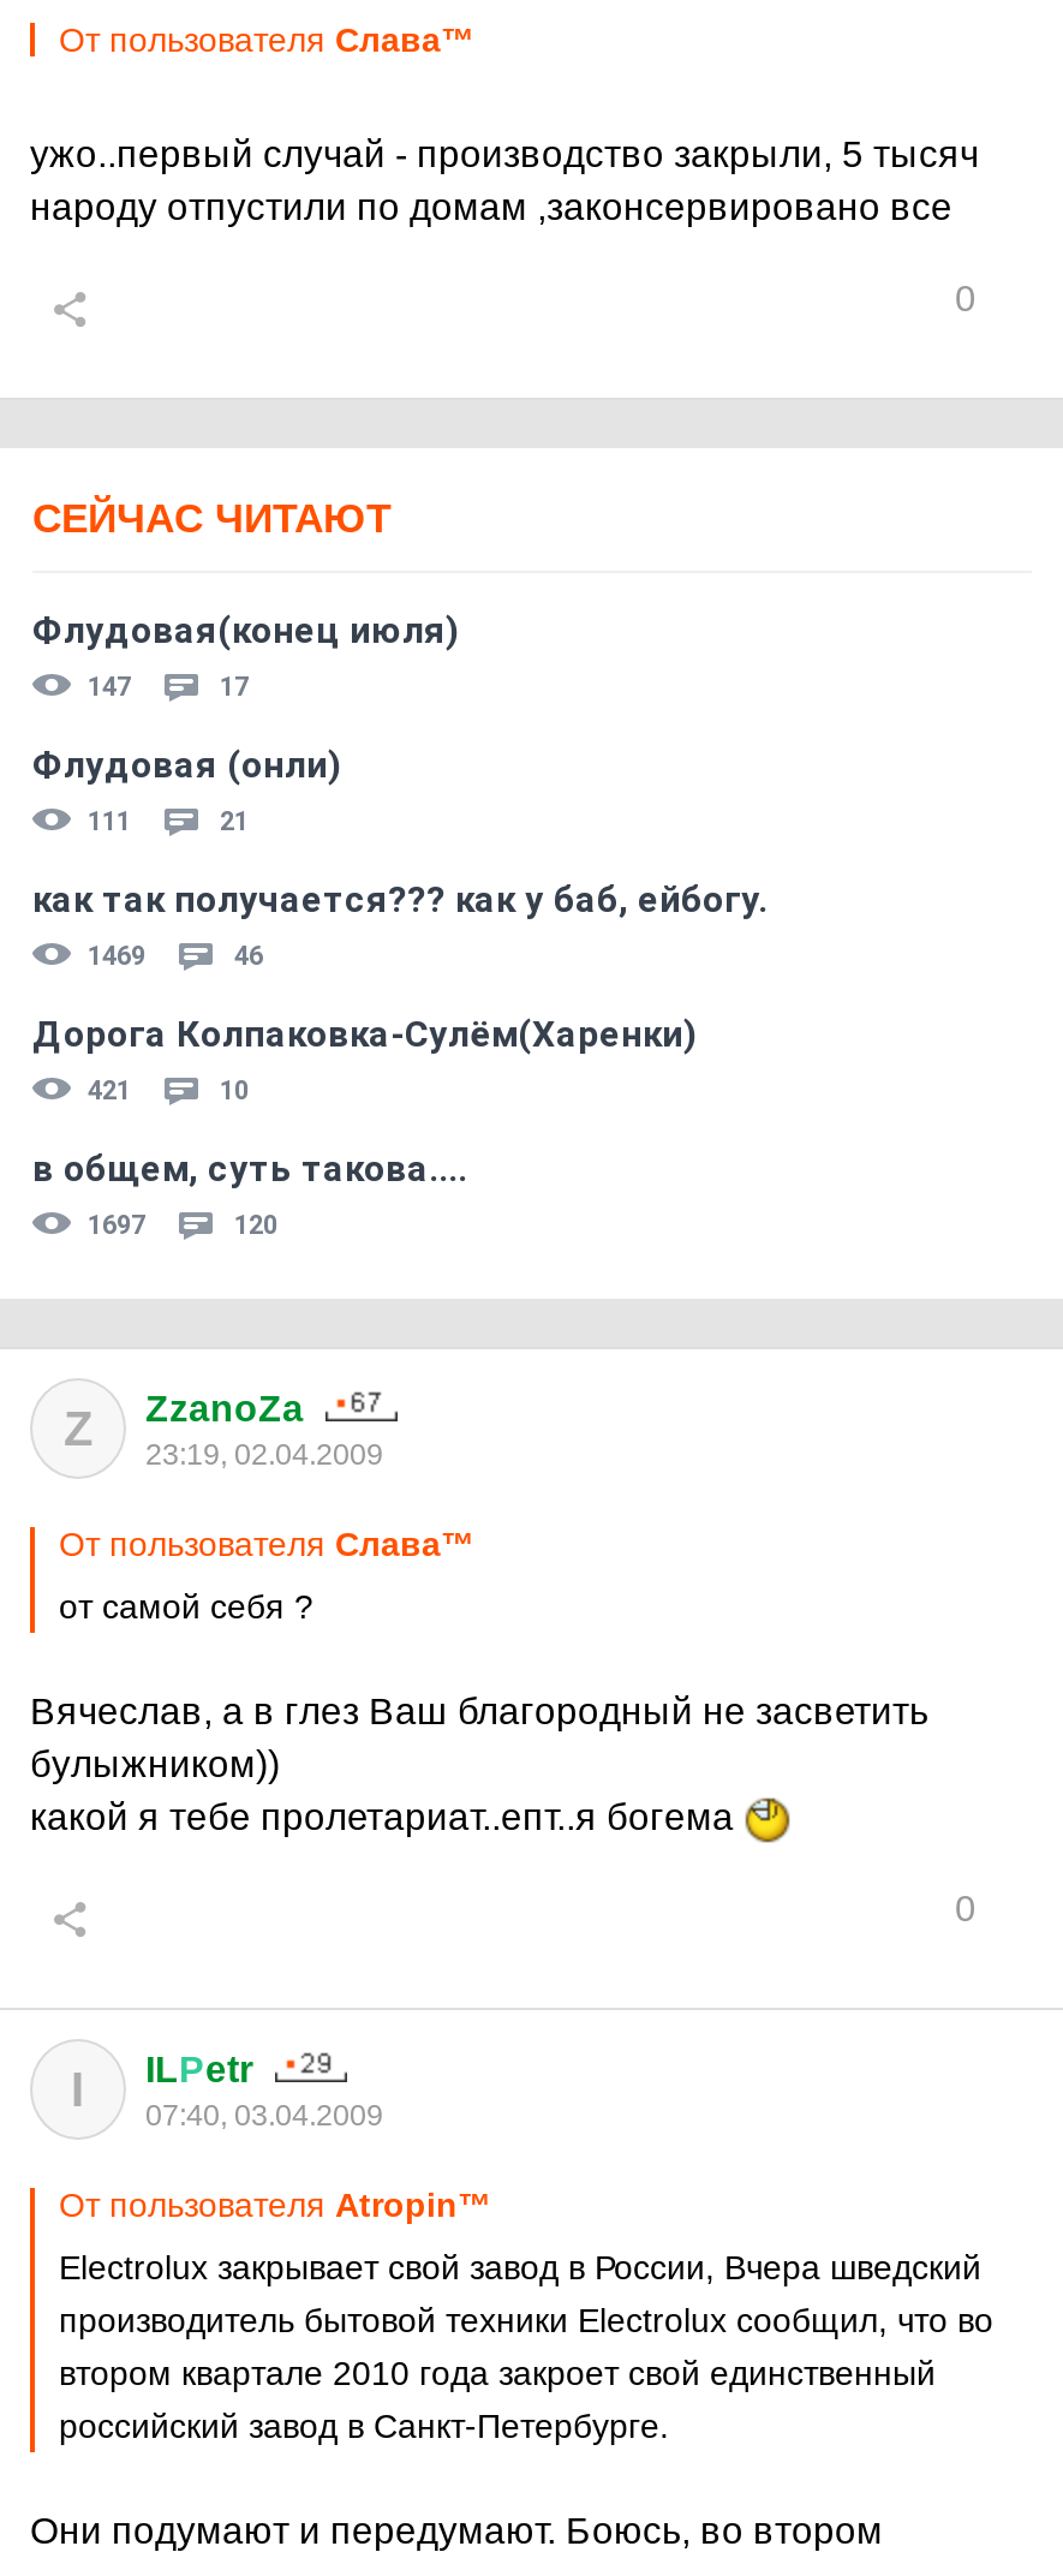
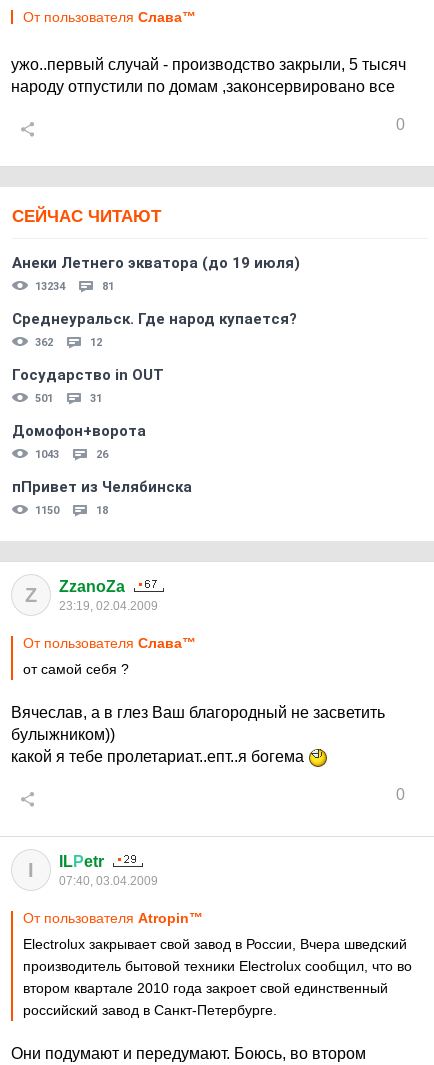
[32,609,460,703] Флудовая(конец июля) | 147 | 17 -> [12,254,300,293] Анеки Летнего экватора (до 19 июля) | 13234 | 81
[32,744,342,837] Флудовая (онли) | 111 | 21 -> [12,310,297,349] Среднеуральск. Где народ купается? | 362 | 12
[32,878,768,972] как так получается??? как у баб, ейбогу. | 1469 | 46 -> [12,366,164,405] Государство in OUT | 501 | 31
[32,1013,698,1107] Дорога Колпаковка-Сулём(Харенки) | 421 | 10 -> [12,422,146,461] Домофон+ворота | 1043 | 26
[32,1147,467,1241] в общем, суть такова.... | 1697 | 120 -> [12,478,192,517] пПривет из Челябинска | 1150 | 18

